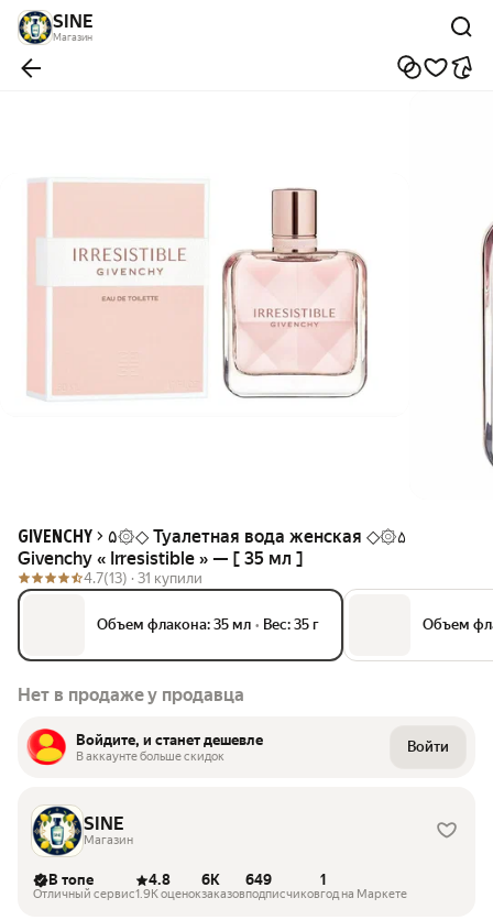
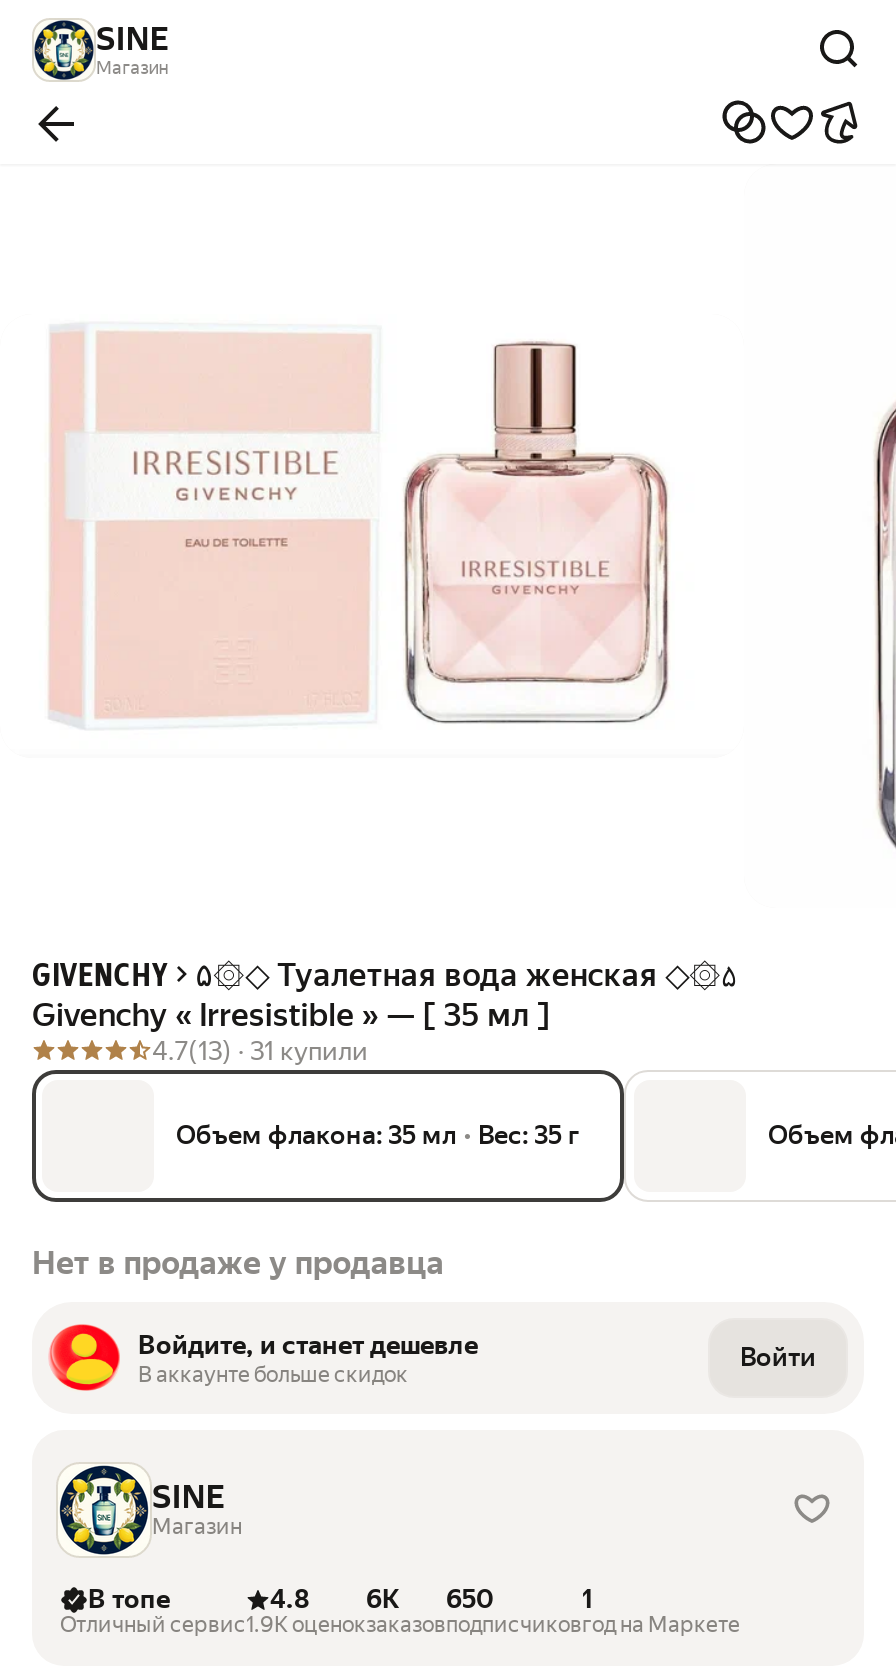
[149,871,272,888] 4.8 6K 649 -> [270,1584,494,1614] 4.8 6K 650

